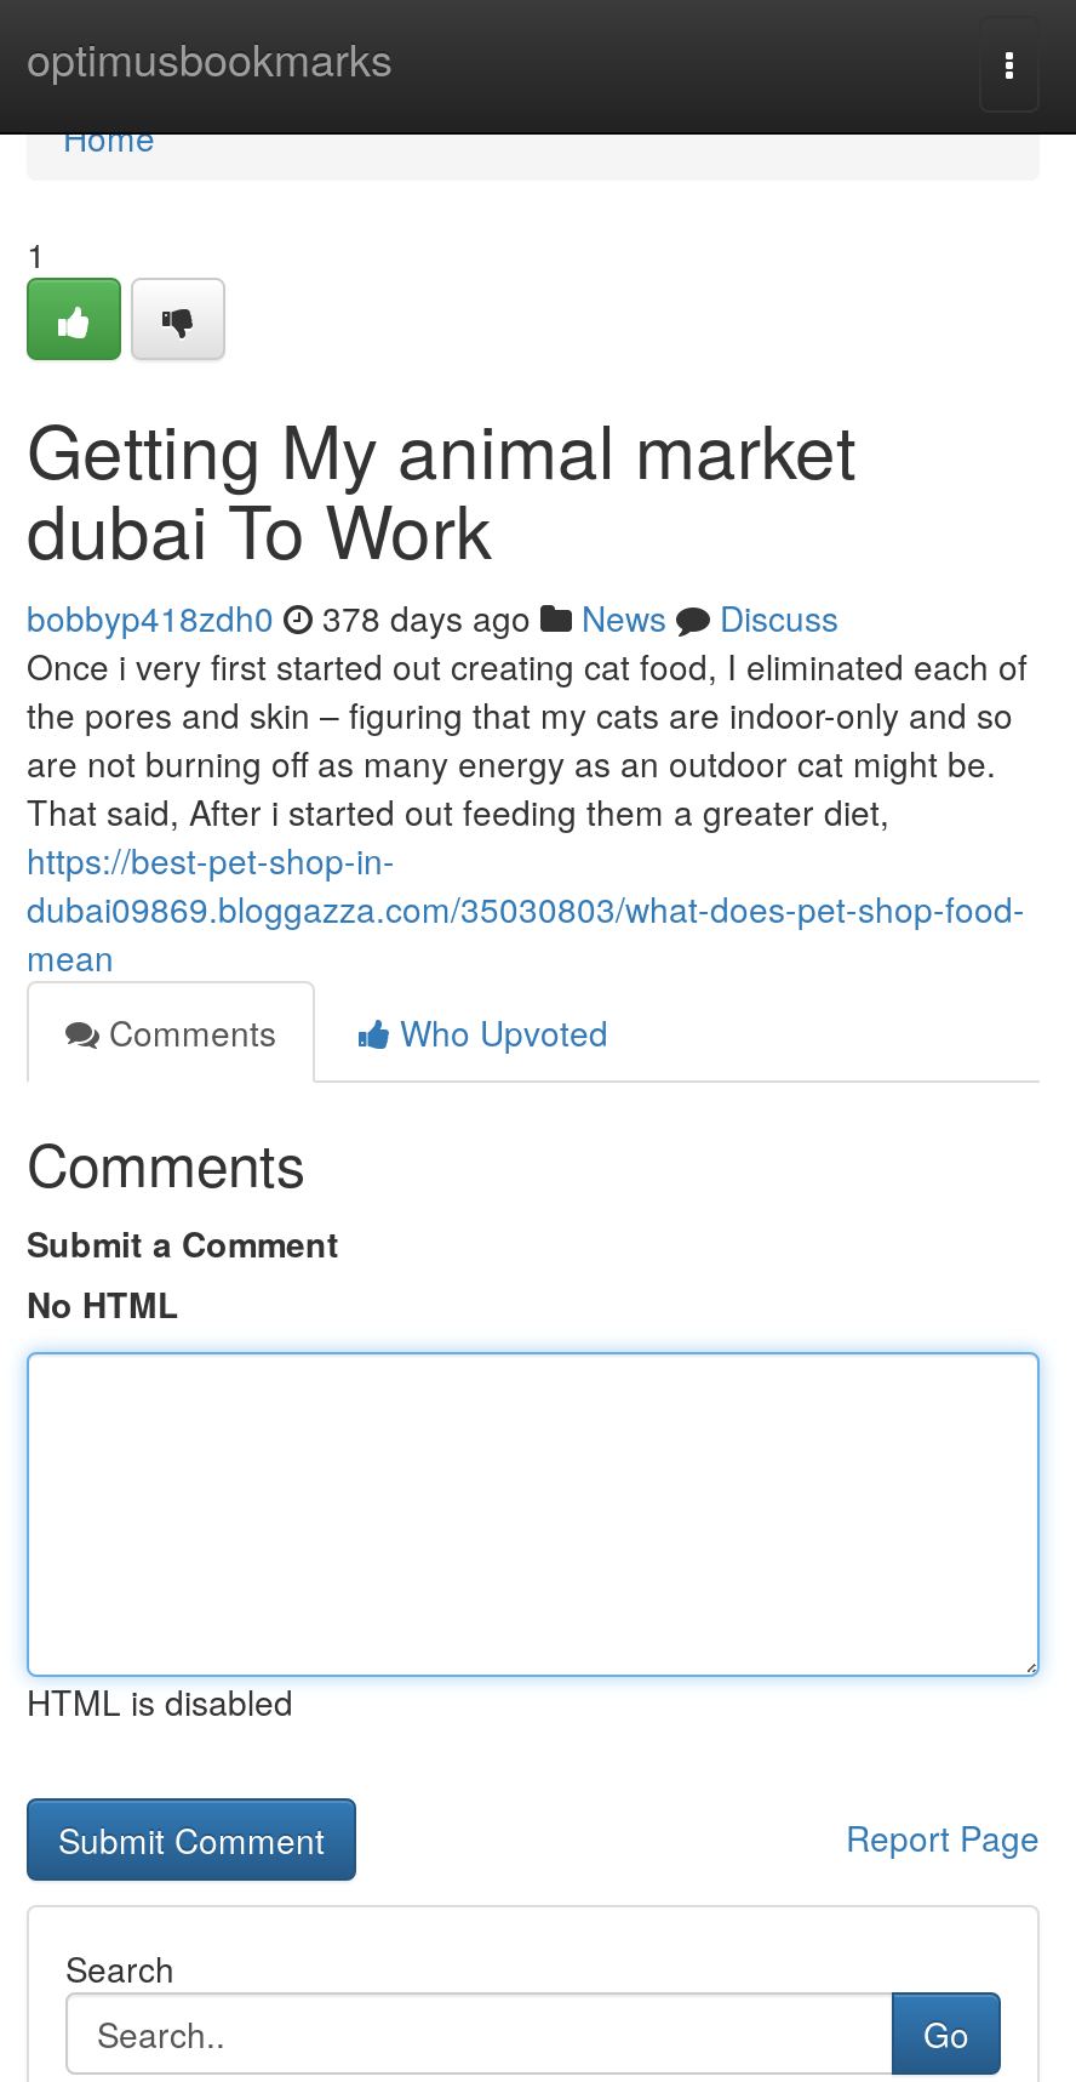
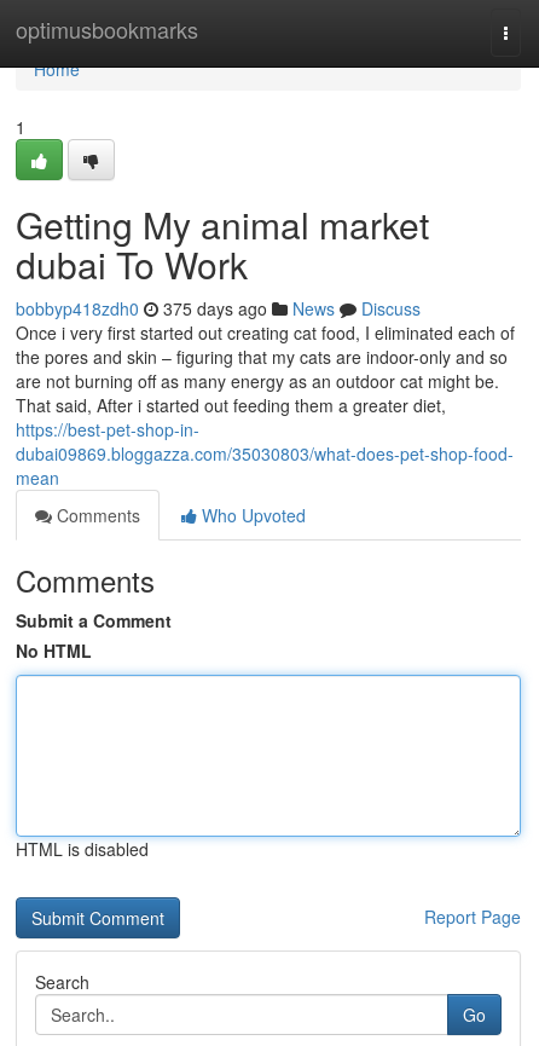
[27,593,839,641] bobbyp418zdh0 378 days ago News Discuss -> [16,296,421,320] bobbyp418zdh0 375 days ago News Discuss

